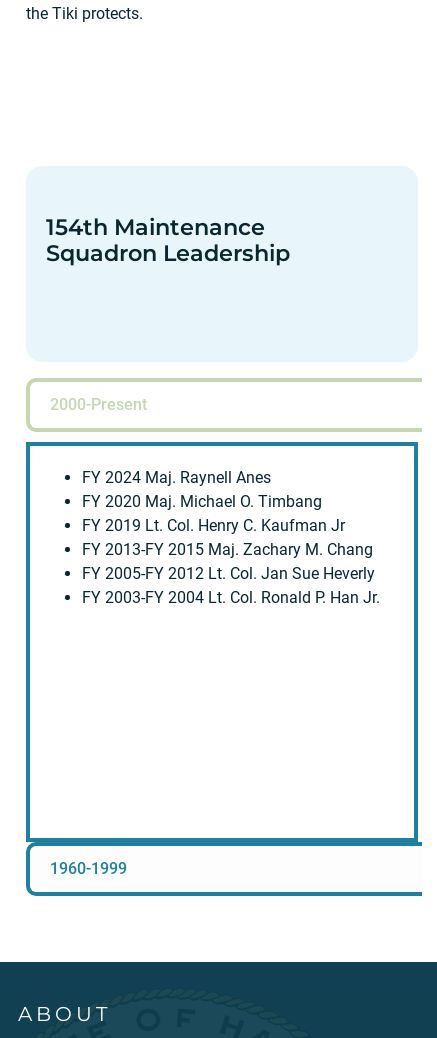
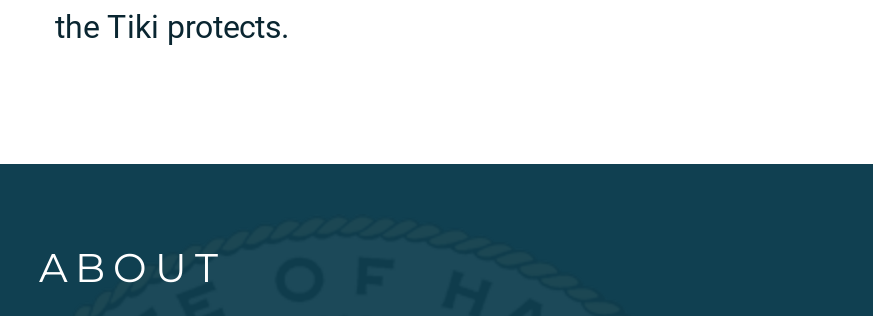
[46,213,290,267] 154th Maintenance | Squadron Leadership -> none
[50,395,147,414] 2000-Present -> none
[25,441,423,897] [image] | FY 2024 Maj. Raynell Anes | FY 2020 Maj. Michael O. Timbang | FY 2019 Lt. Col. Henry C. Kaufman Jr | FY 2013-FY 2015 Maj. Zachary M. Chang | FY 2005-FY 2012 Lt. Col. Jan Sue Heverly | FY 2003-FY 2004 Lt. Col. Ronald P. Han Jr. -> none
[50,859,127,878] 1960-1999 -> none

